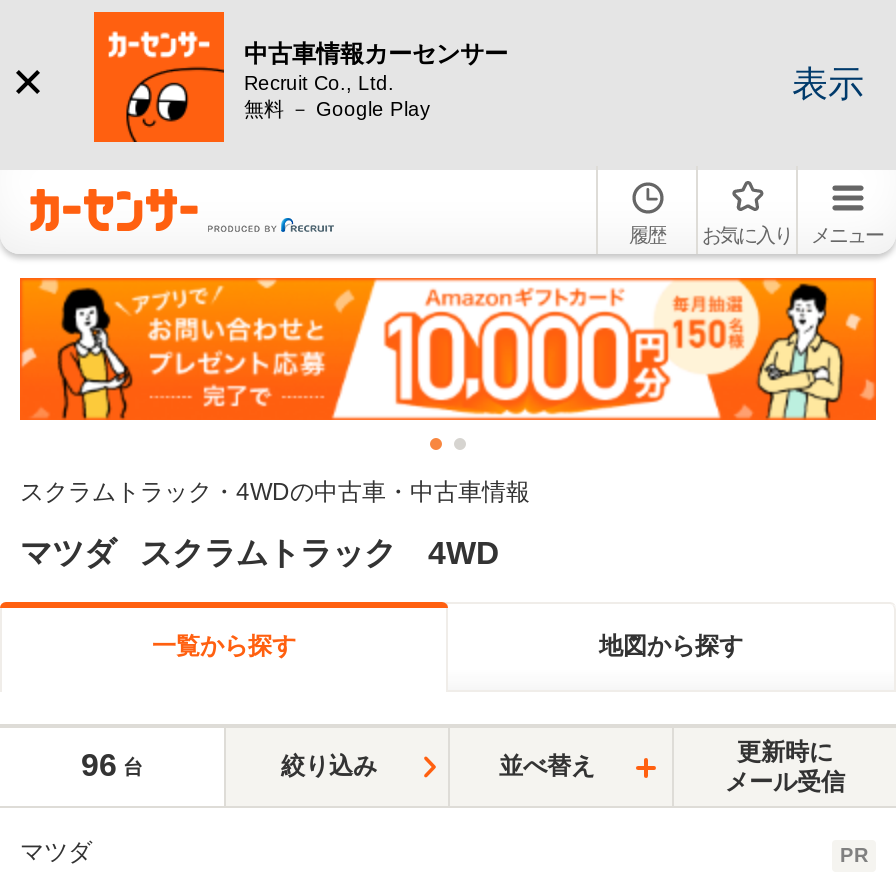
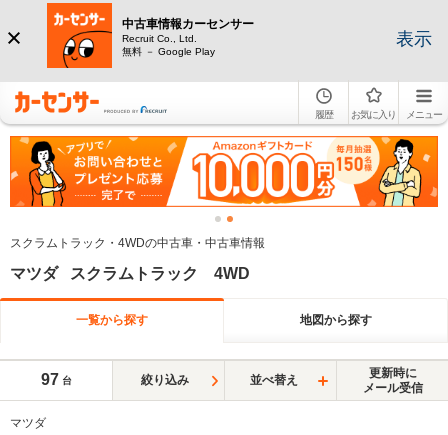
[81,749,143,783] 96 台 -> [40,371,71,388] 97 台
[840,845,868,867] PR -> none

